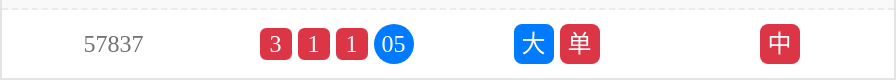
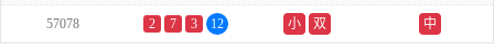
[84,30,144,58] 57837 -> [46,16,176,31] 57078 | 2 | 7
[308,30,592,58] 1 | 1 | 05 | 大 | 单 -> [210,16,326,31] 12 | 小 | 双

